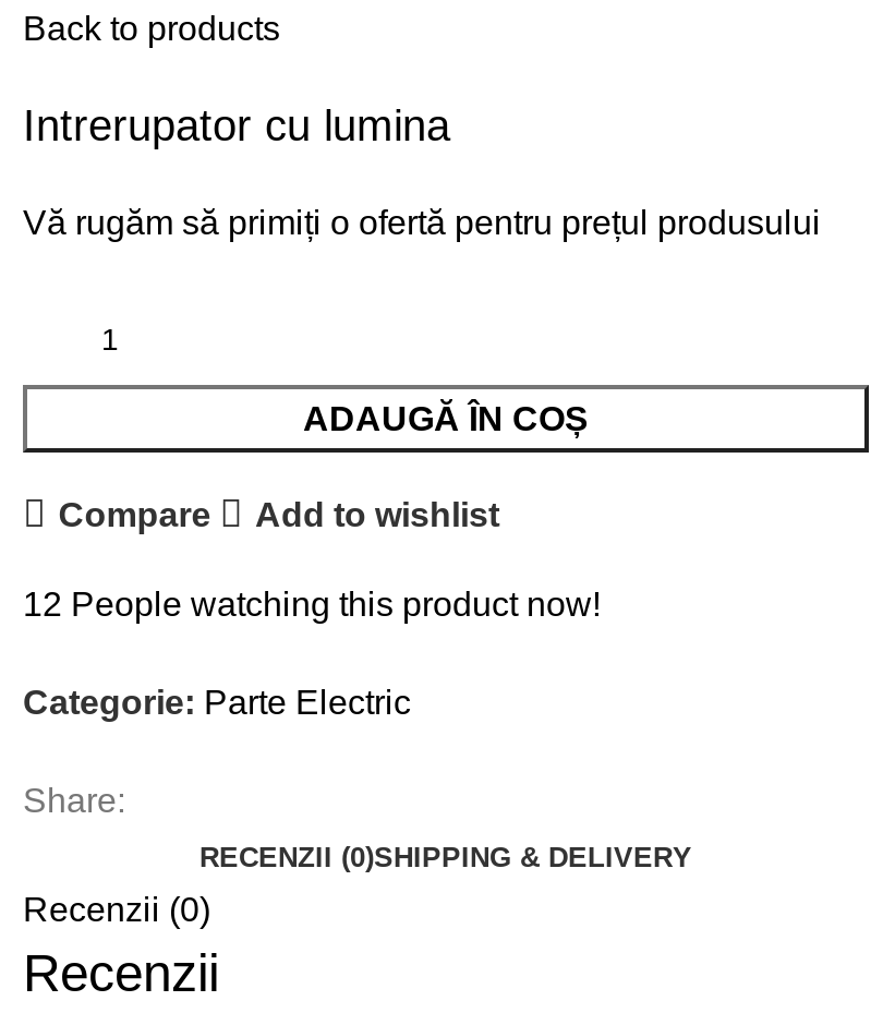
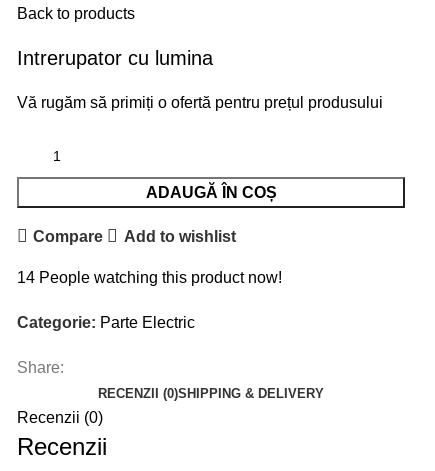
[23,586,601,623] 12 People watching this product now! -> [17,269,282,286] 14 People watching this product now!

